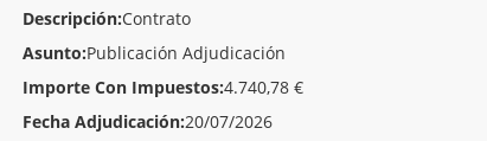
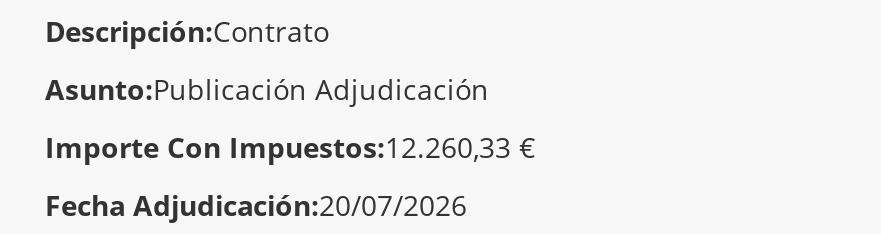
[23,76,303,98] Importe Con Impuestos:4.740,78 € -> [45,128,535,166] Importe Con Impuestos:12.260,33 €

